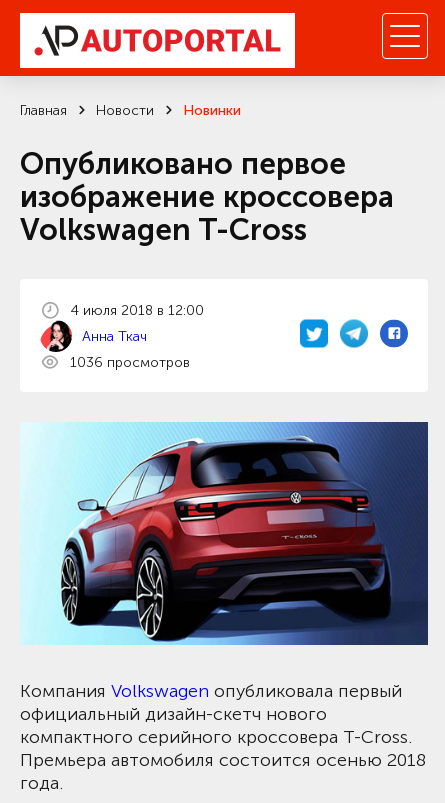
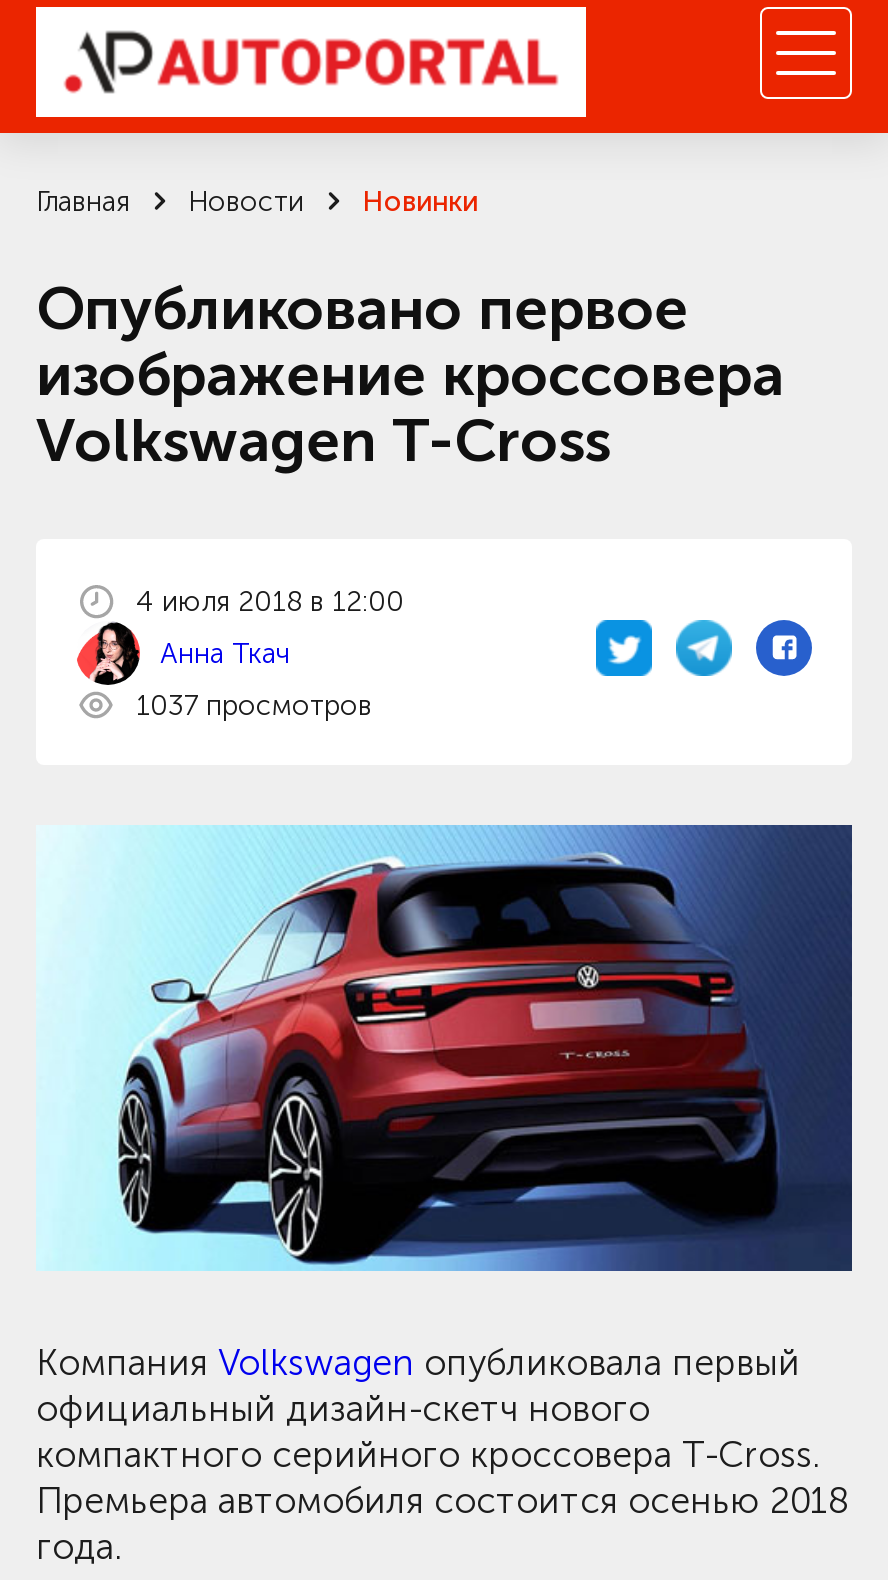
[70,354,190,371] 1036 просмотров -> [136,689,372,723] 1037 просмотров

